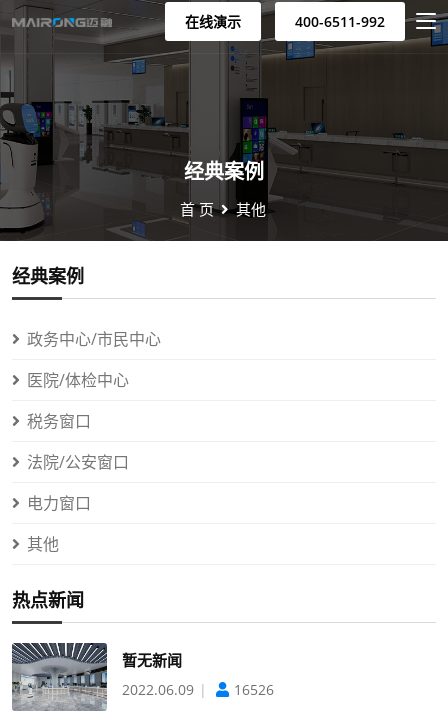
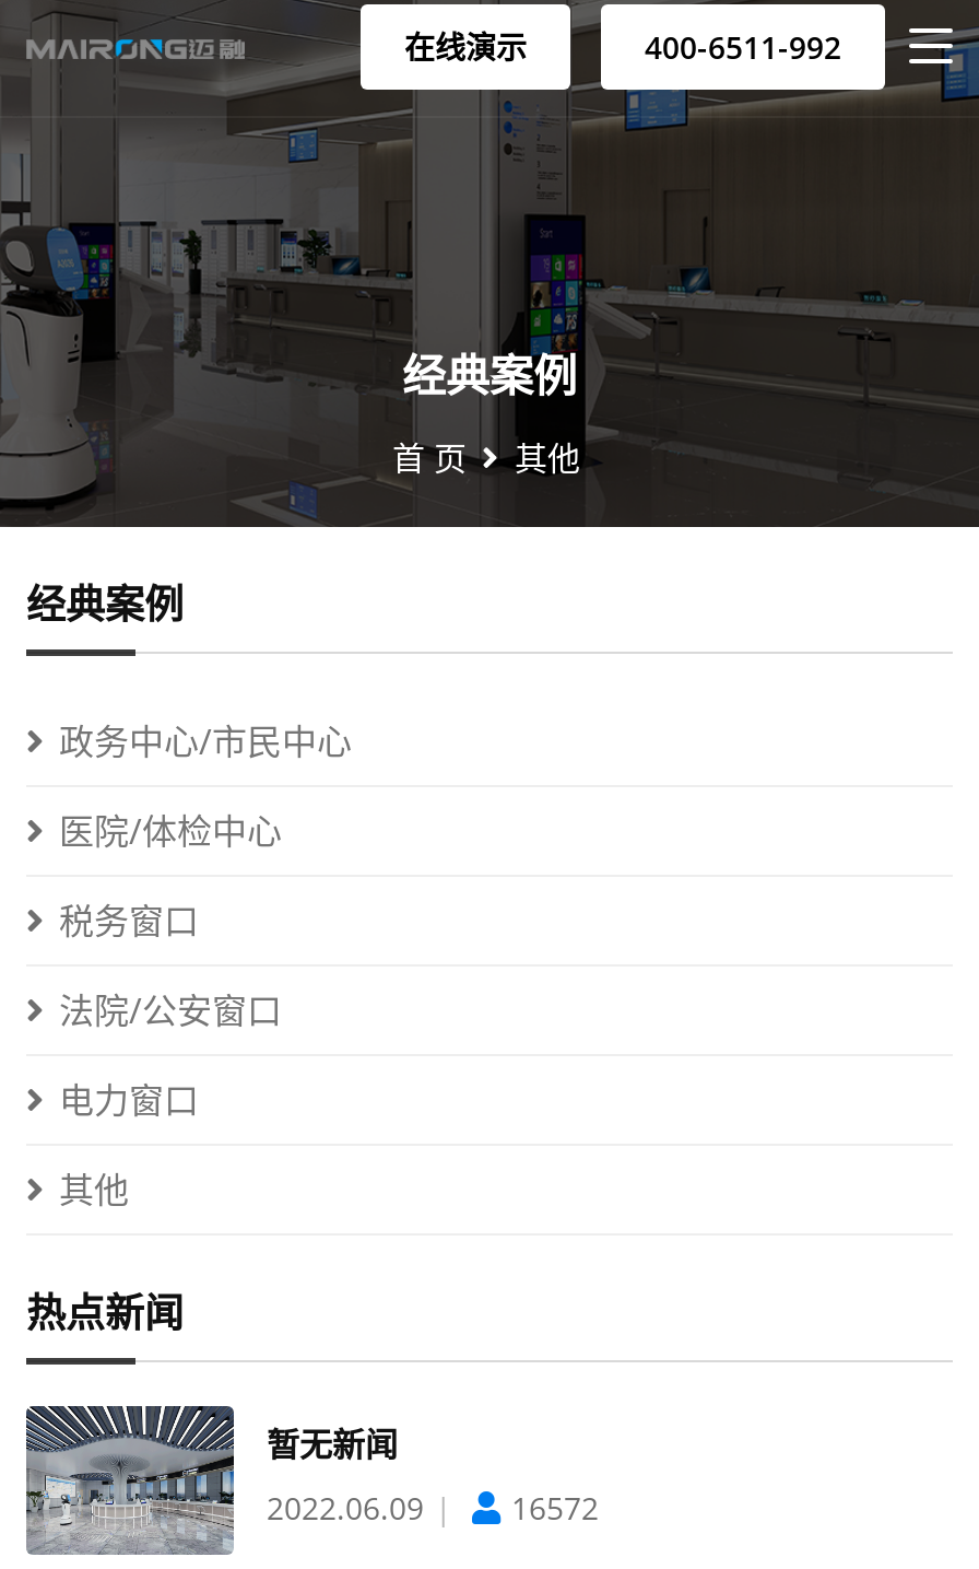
[234,680,274,699] 16526 -> [511,1487,599,1529] 16572

